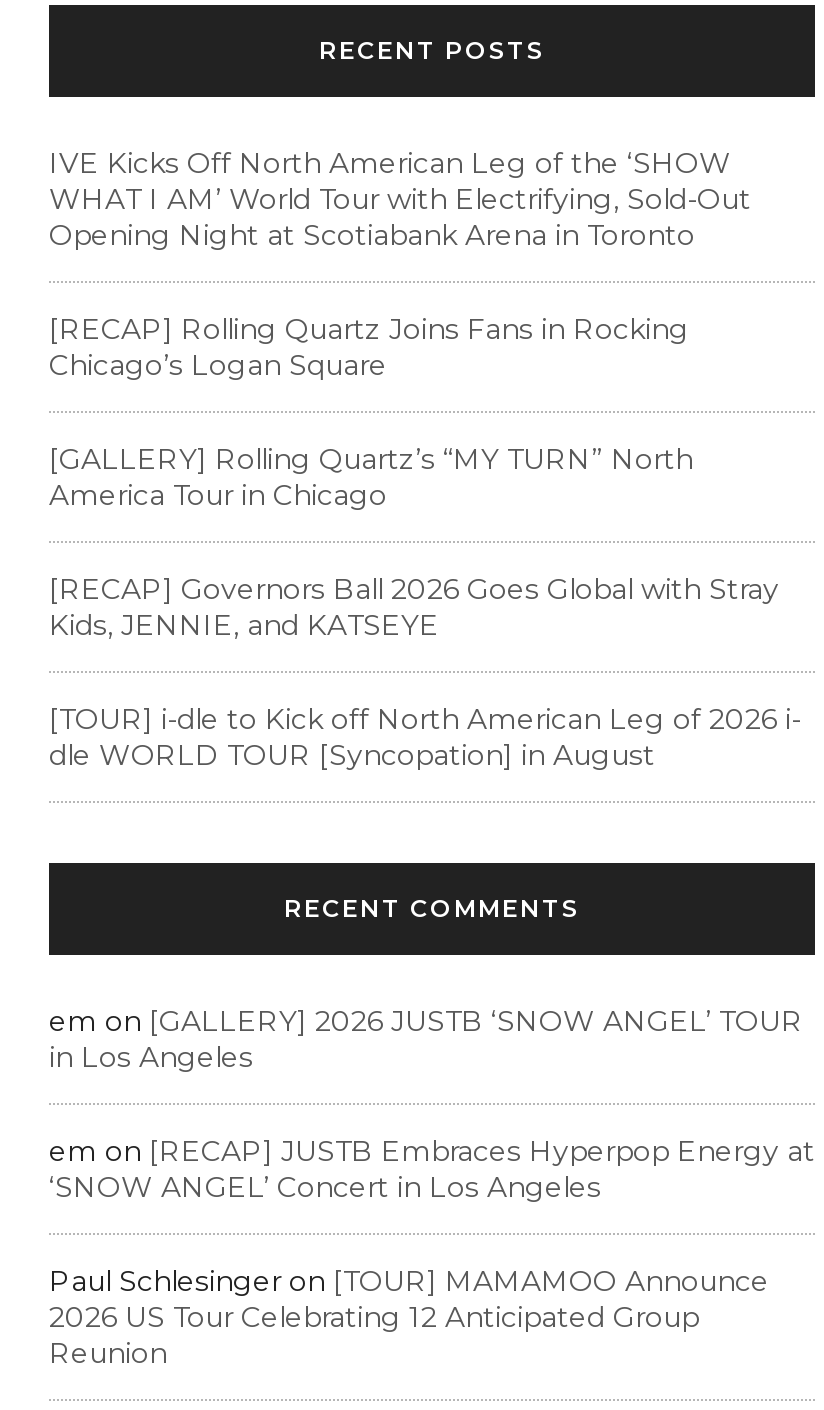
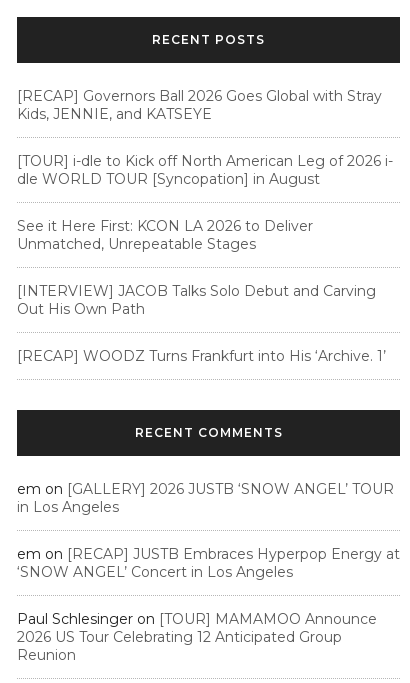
[49,145,751,513] IVE Kicks Off North American Leg of the ‘SHOW | WHAT I AM’ World Tour with Electrifying, Sold-Out | Opening Night at Scotiabank Arena in Toronto | [RECAP] Rolling Quartz Joins Fans in Rocking | Chicago’s Logan Square | [GALLERY] Rolling Quartz’s “MY TURN” North | America Tour in Chicago -> none
moved [49,571,801,773] -> [17,87,393,188]: [RECAP] Governors Ball 2026 Goes Global with Stray | Kids, JENNIE, and KATSEYE | [TOUR] i-dle to Kick off North American Leg of 2026 i- | dle WORLD TOUR [Syncopation] in August
none -> [17,217,390,365] See it Here First: KCON LA 2026 to Deliver | Unmatched, Unrepeatable Stages | [INTERVIEW] JACOB Talks Solo Debut and Carving | Out His Own Path | [RECAP] WOODZ Turns Frankfurt into His ‘Archive. 1’

